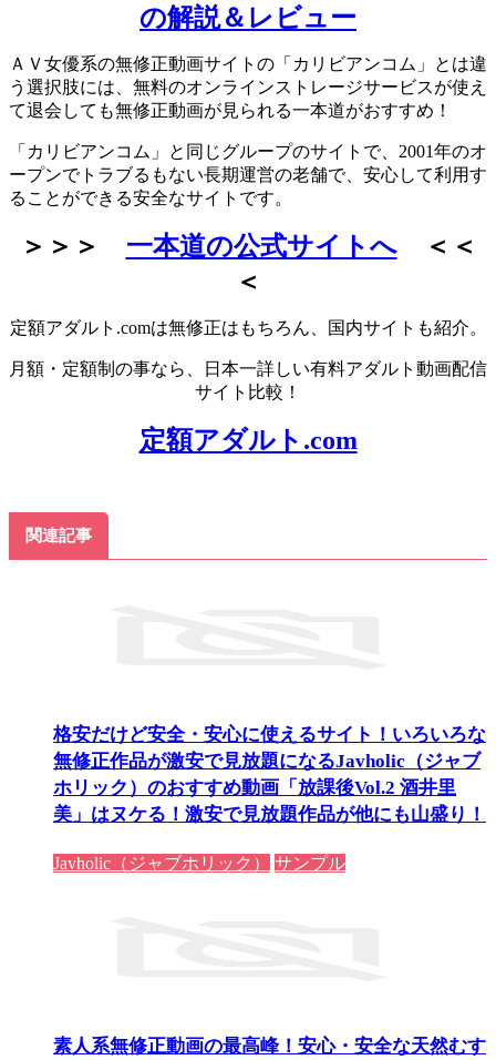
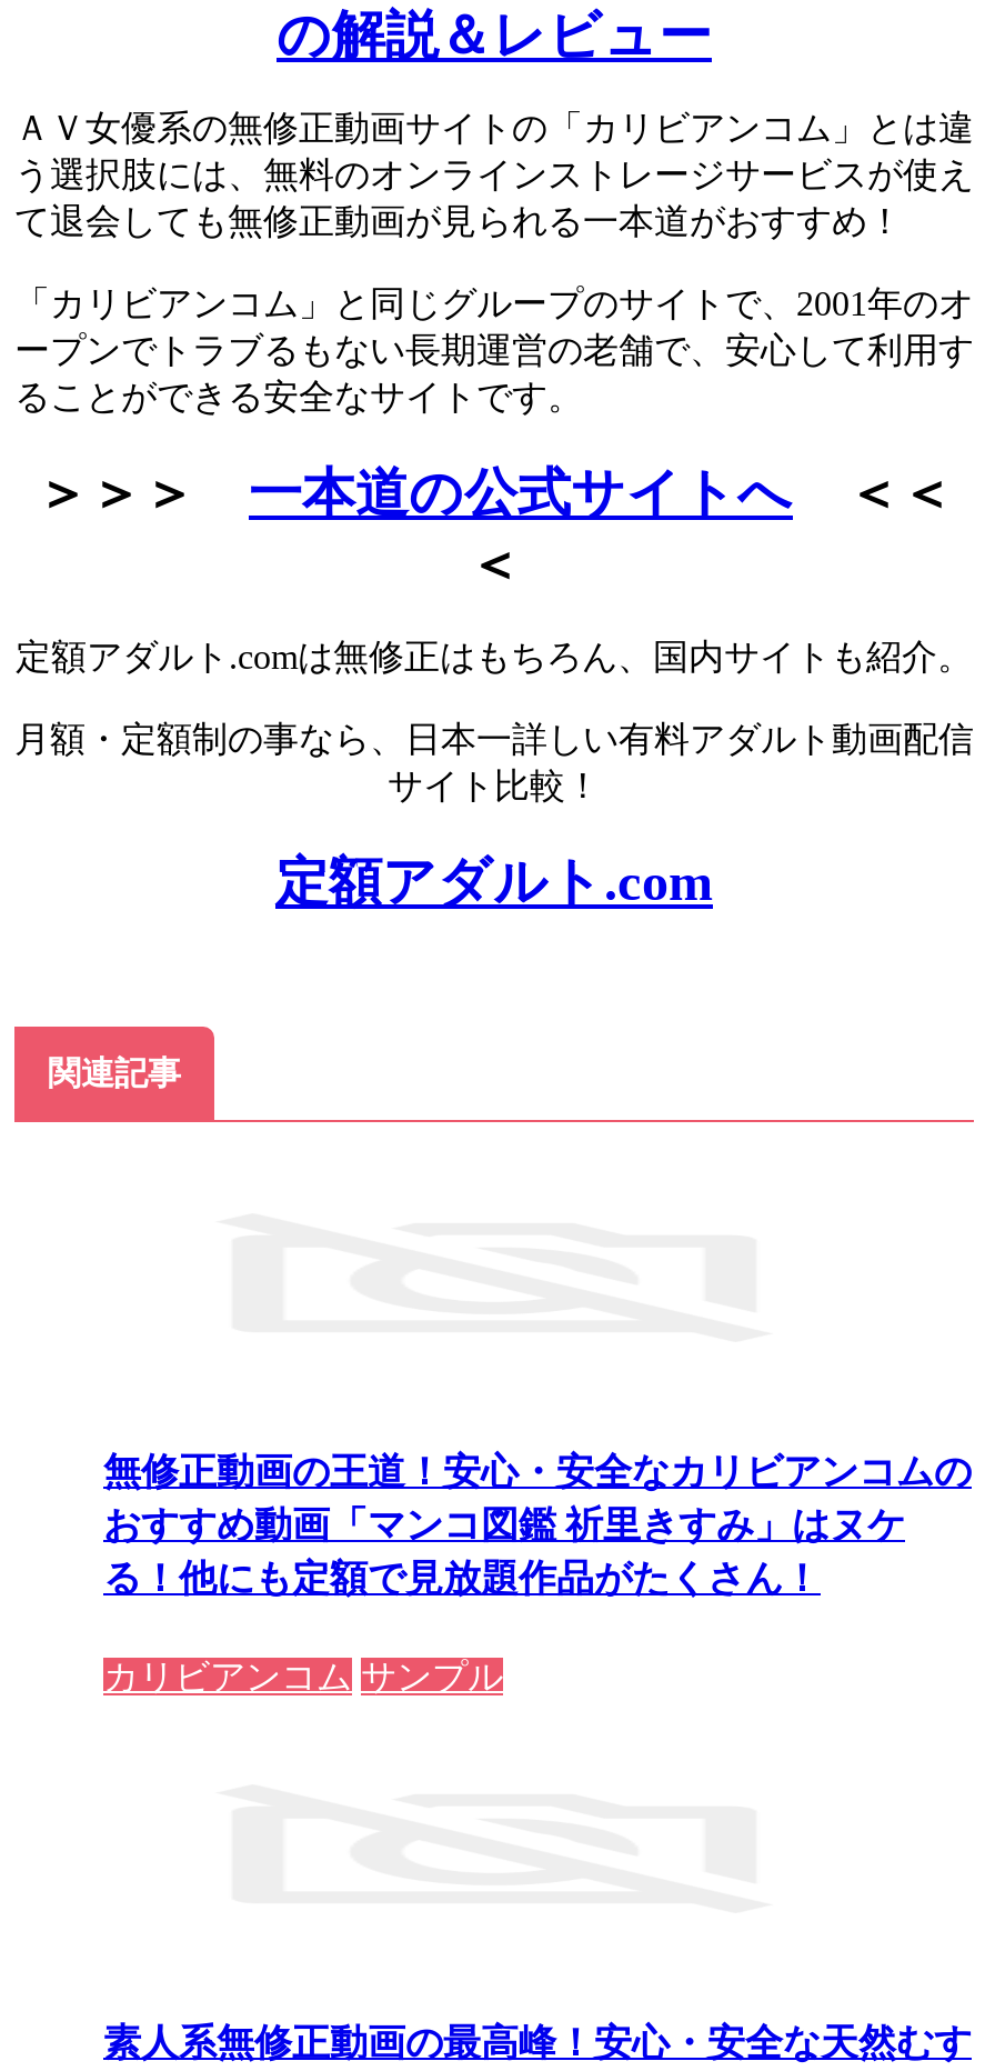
[53,724,486,825] 格安だけど安全・安心に使えるサイト！いろいろな | 無修正作品が激安で見放題になるJavholic（ジャブ | ホリック）のおすすめ動画「放課後Vol.2 酒井里 | 美」はヌケる！激安で見放題作品が他にも山盛り！ -> [103,1451,972,1600] 無修正動画の王道！安心・安全なカリビアンコムの | おすすめ動画「マンコ図鑑 祈里きすみ」はヌケ | る！他にも定額で見放題作品がたくさん！
[53,854,345,873] Javholic（ジャブホリック） サンプル -> [103,1658,503,1696] カリビアンコム サンプル

